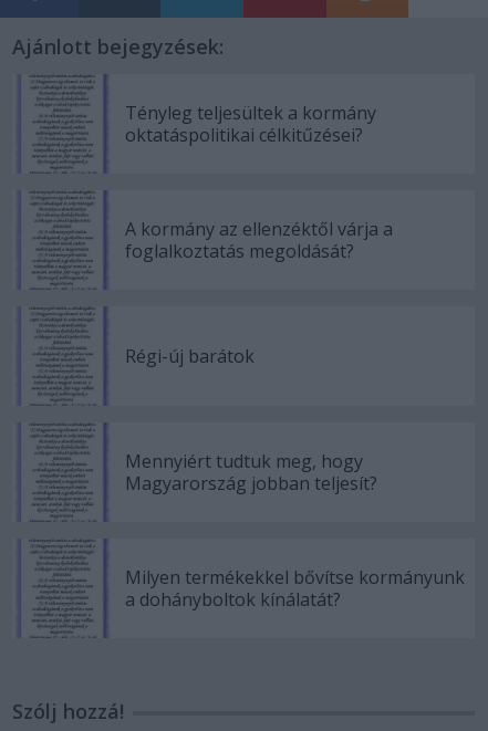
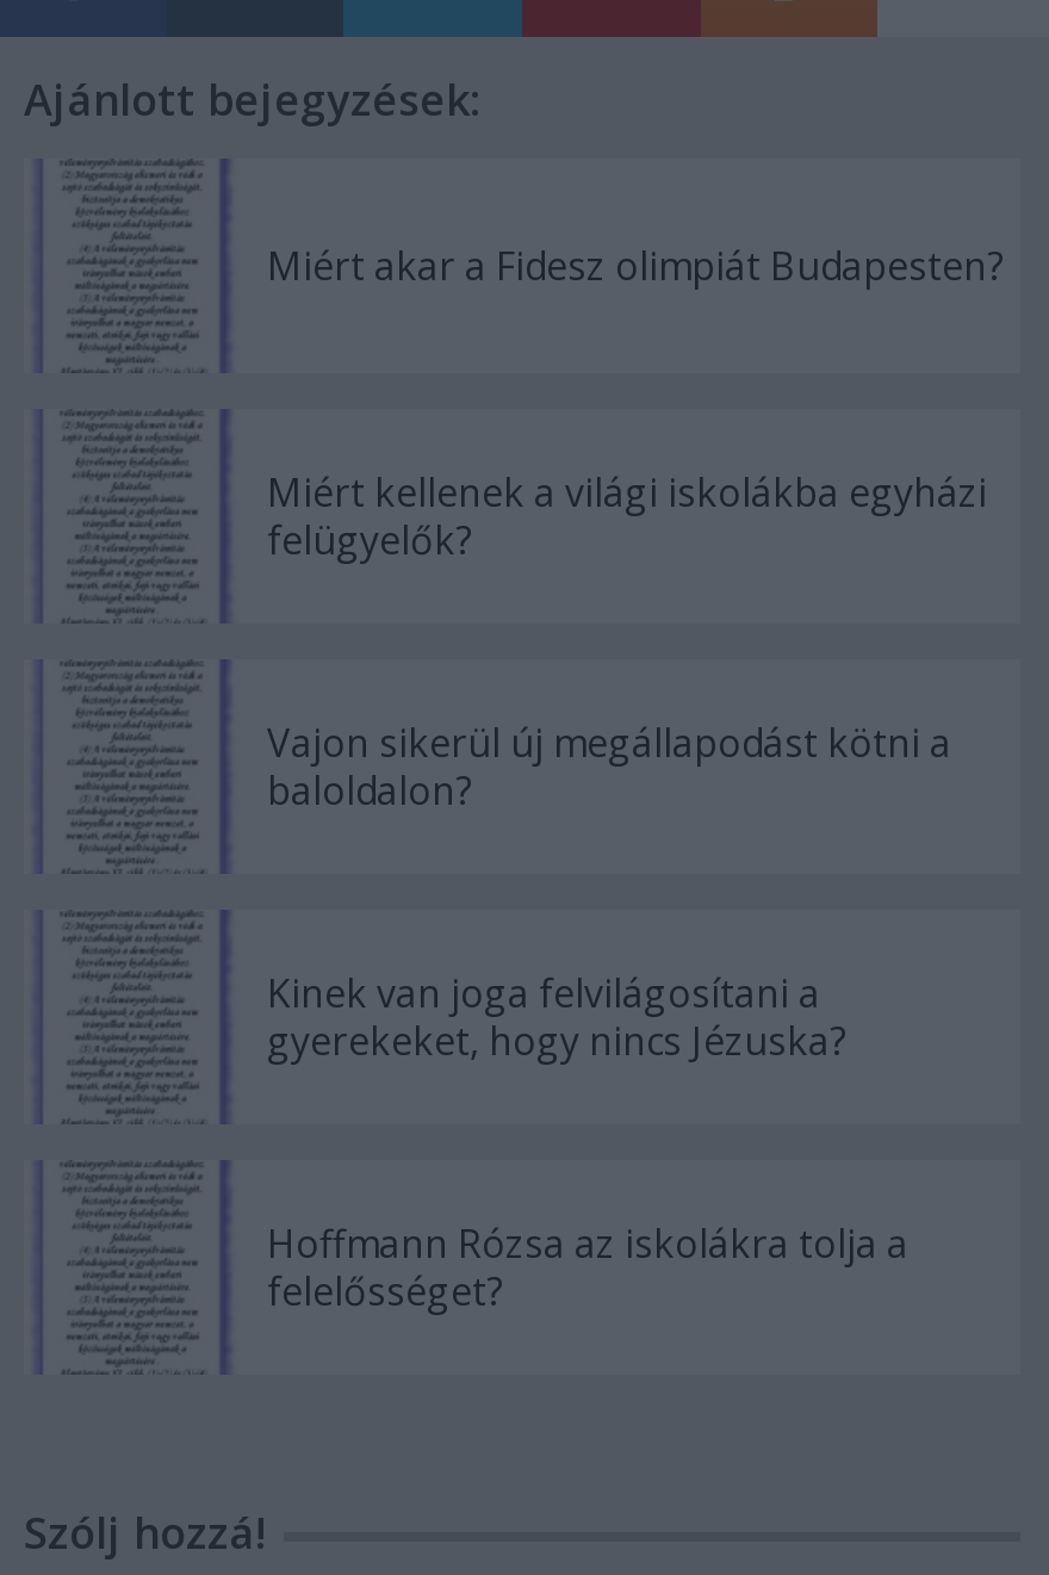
[125,101,376,147] Tényleg teljesültek a kormány | oktatáspolitikai célkitűzései? -> [267,241,1004,293] Miért akar a Fidesz olimpiát Budapesten?
[125,217,393,263] A kormány az ellenzéktől várja a | foglalkoztatás megoldását? -> [267,467,987,567] Miért kellenek a világi iskolákba egyházi | felügyelők?
[125,344,255,368] Régi-új barátok -> [267,718,951,818] Vajon sikerül új megállapodást kötni a | baloldalon?
[125,449,377,495] Mennyiért tudtuk meg, hogy | Magyarország jobban teljesít? -> [267,968,846,1068] Kinek van joga felvilágosítani a | gyerekeket, hogy nincs Jézuska?
[125,565,465,611] Milyen termékekkel bővítse kormányunk | a dohányboltok kínálatát? -> [267,1218,908,1318] Hoffmann Rózsa az iskolákra tolja a | felelősséget?

